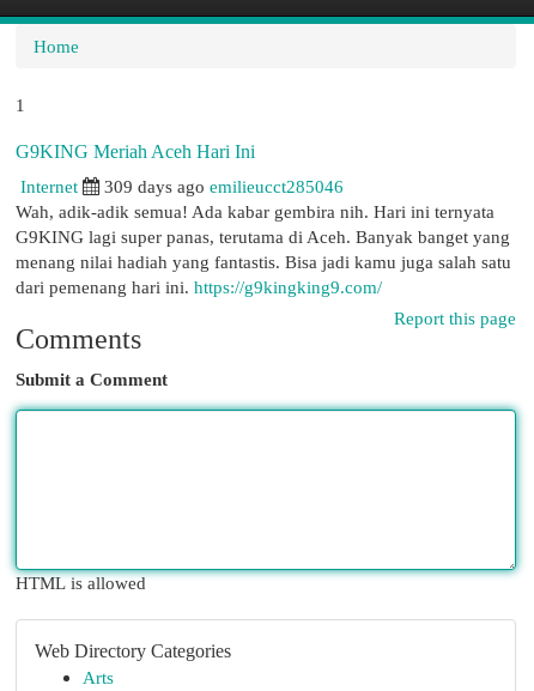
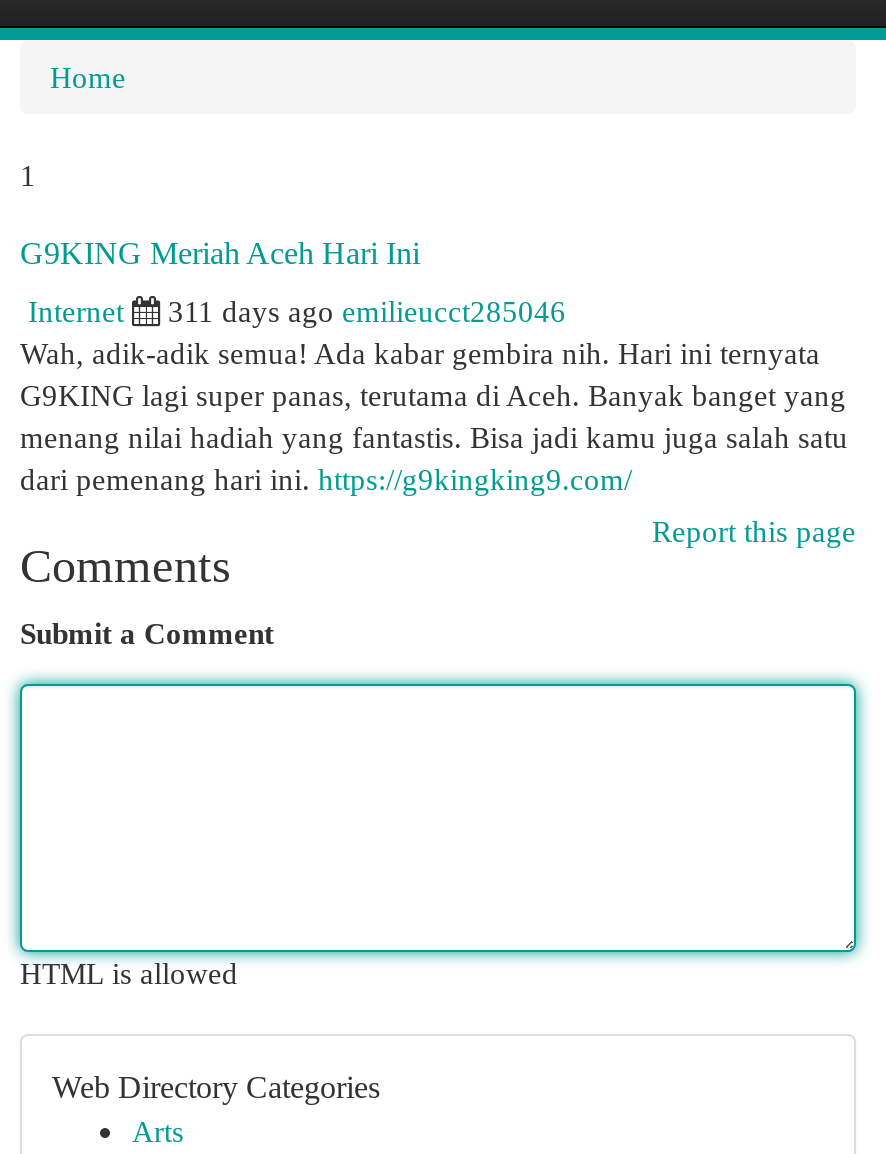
[104,176,344,196] 309 days ago emilieucct285046 -> [168,294,566,328] 311 days ago emilieucct285046

